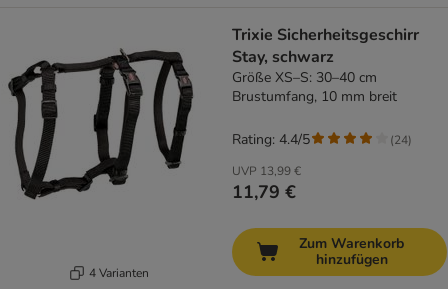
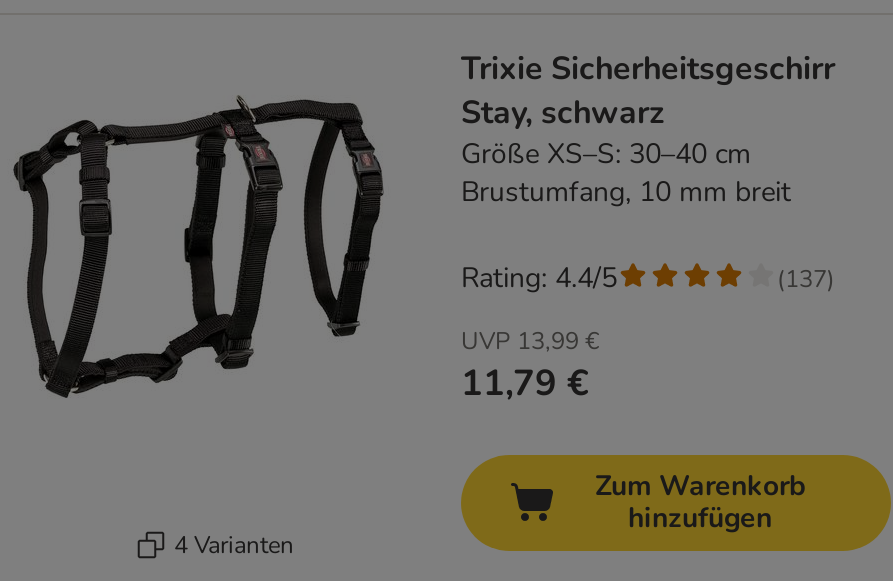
[390,132,412,148] (24) -> [777,262,835,294] (137)

